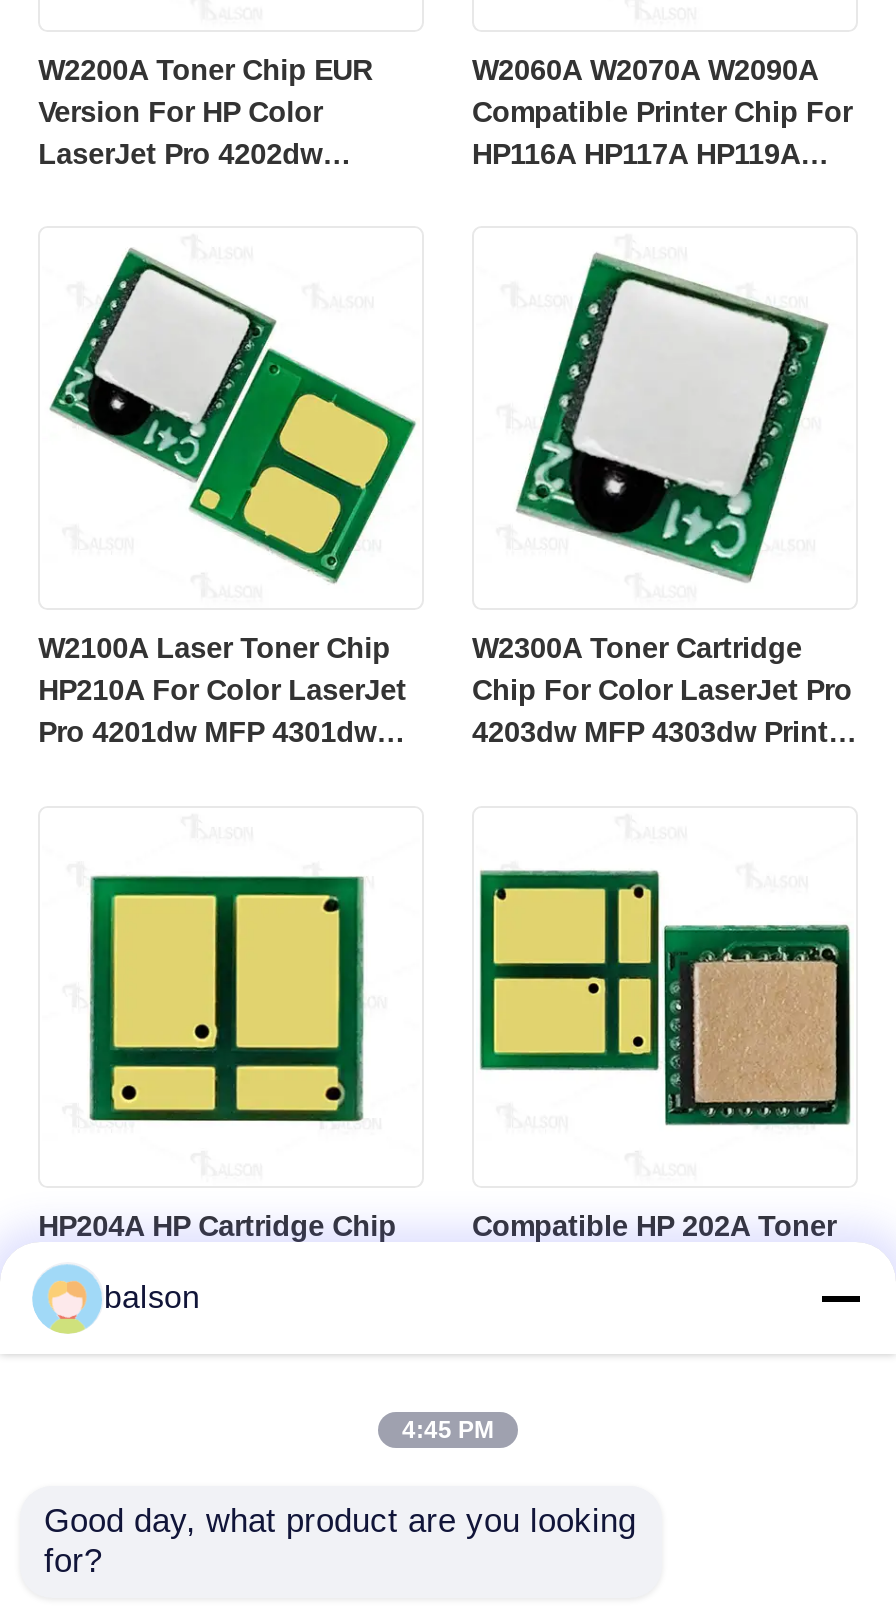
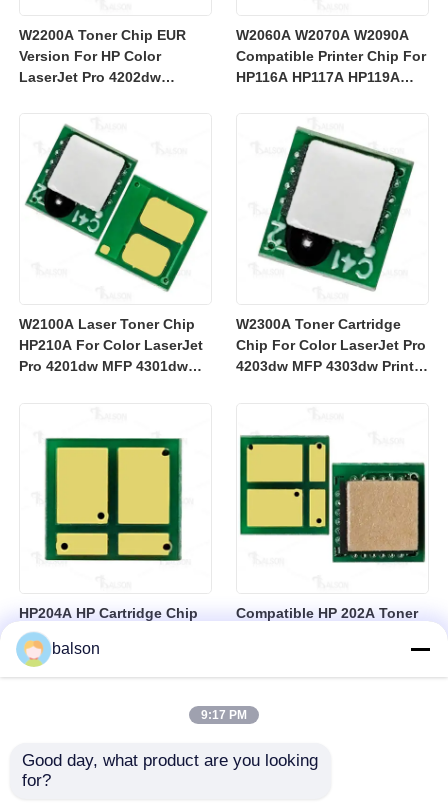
[402,1416,494,1444] 4:45 PM -> [201,708,247,722] 9:17 PM

